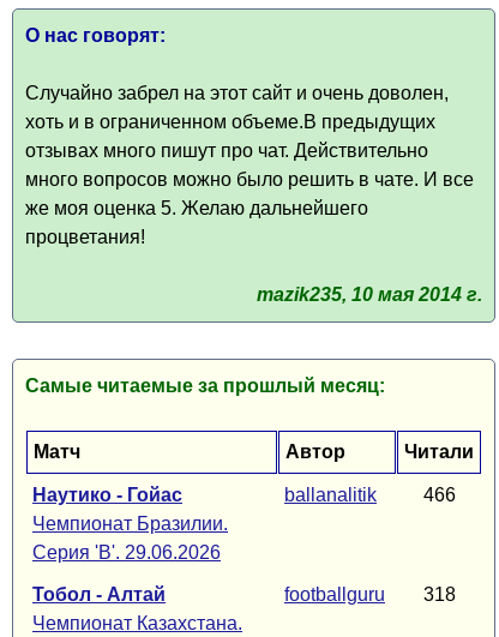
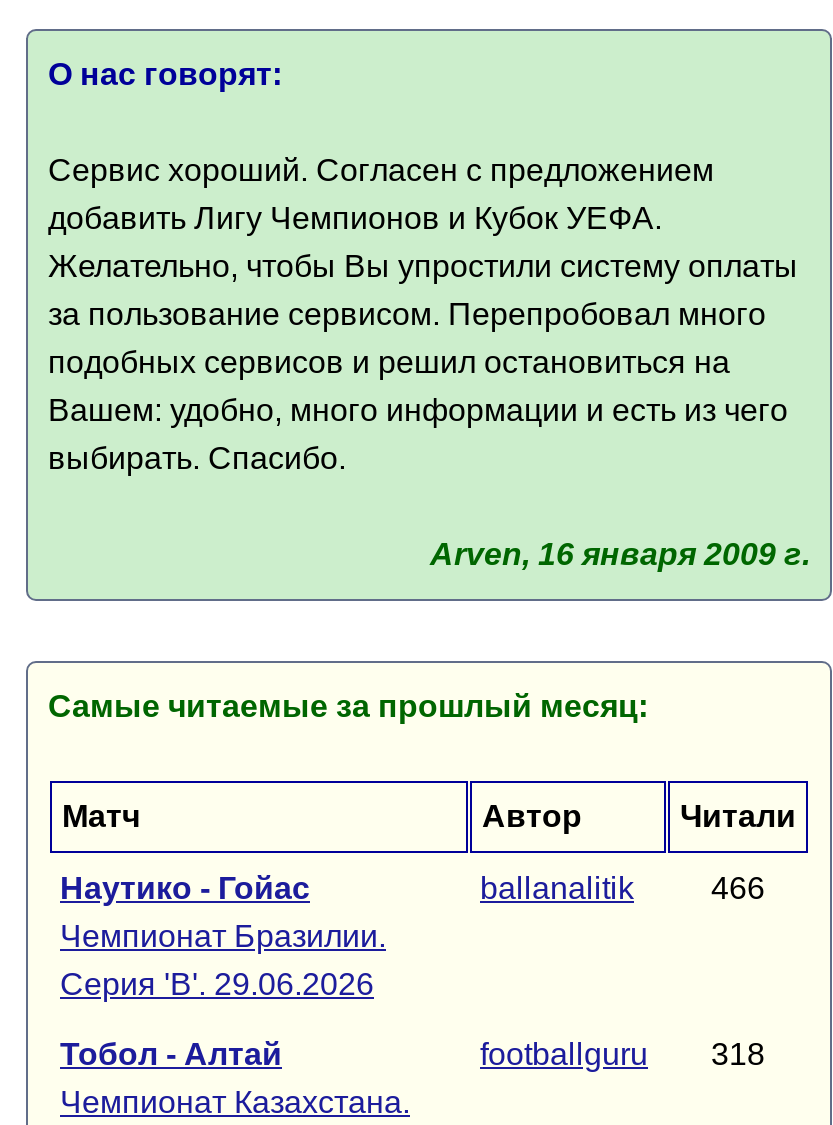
[25,82,474,247] Случайно забрел на этот сайт и очень доволен, | хоть и в ограниченном объеме.В предыдущих | отзывах много пишут про чат. Действительно | много вопросов можно было решить в чате. И все | же моя оценка 5. Желаю дальнейшего | процветания! -> [48,152,798,474] Сервис хороший. Согласен с предложением | добавить Лигу Чемпионов и Кубок УЕФА. | Желательно, чтобы Вы упростили систему оплаты | за пользование сервисом. Перепробовал много | подобных сервисов и решил остановиться на | Вашем: удобно, много информации и есть из чего | выбирать. Спасибо.
[257,284,482,304] mazik235, 10 мая 2014 г. -> [430,536,810,570] Arven, 16 января 2009 г.

